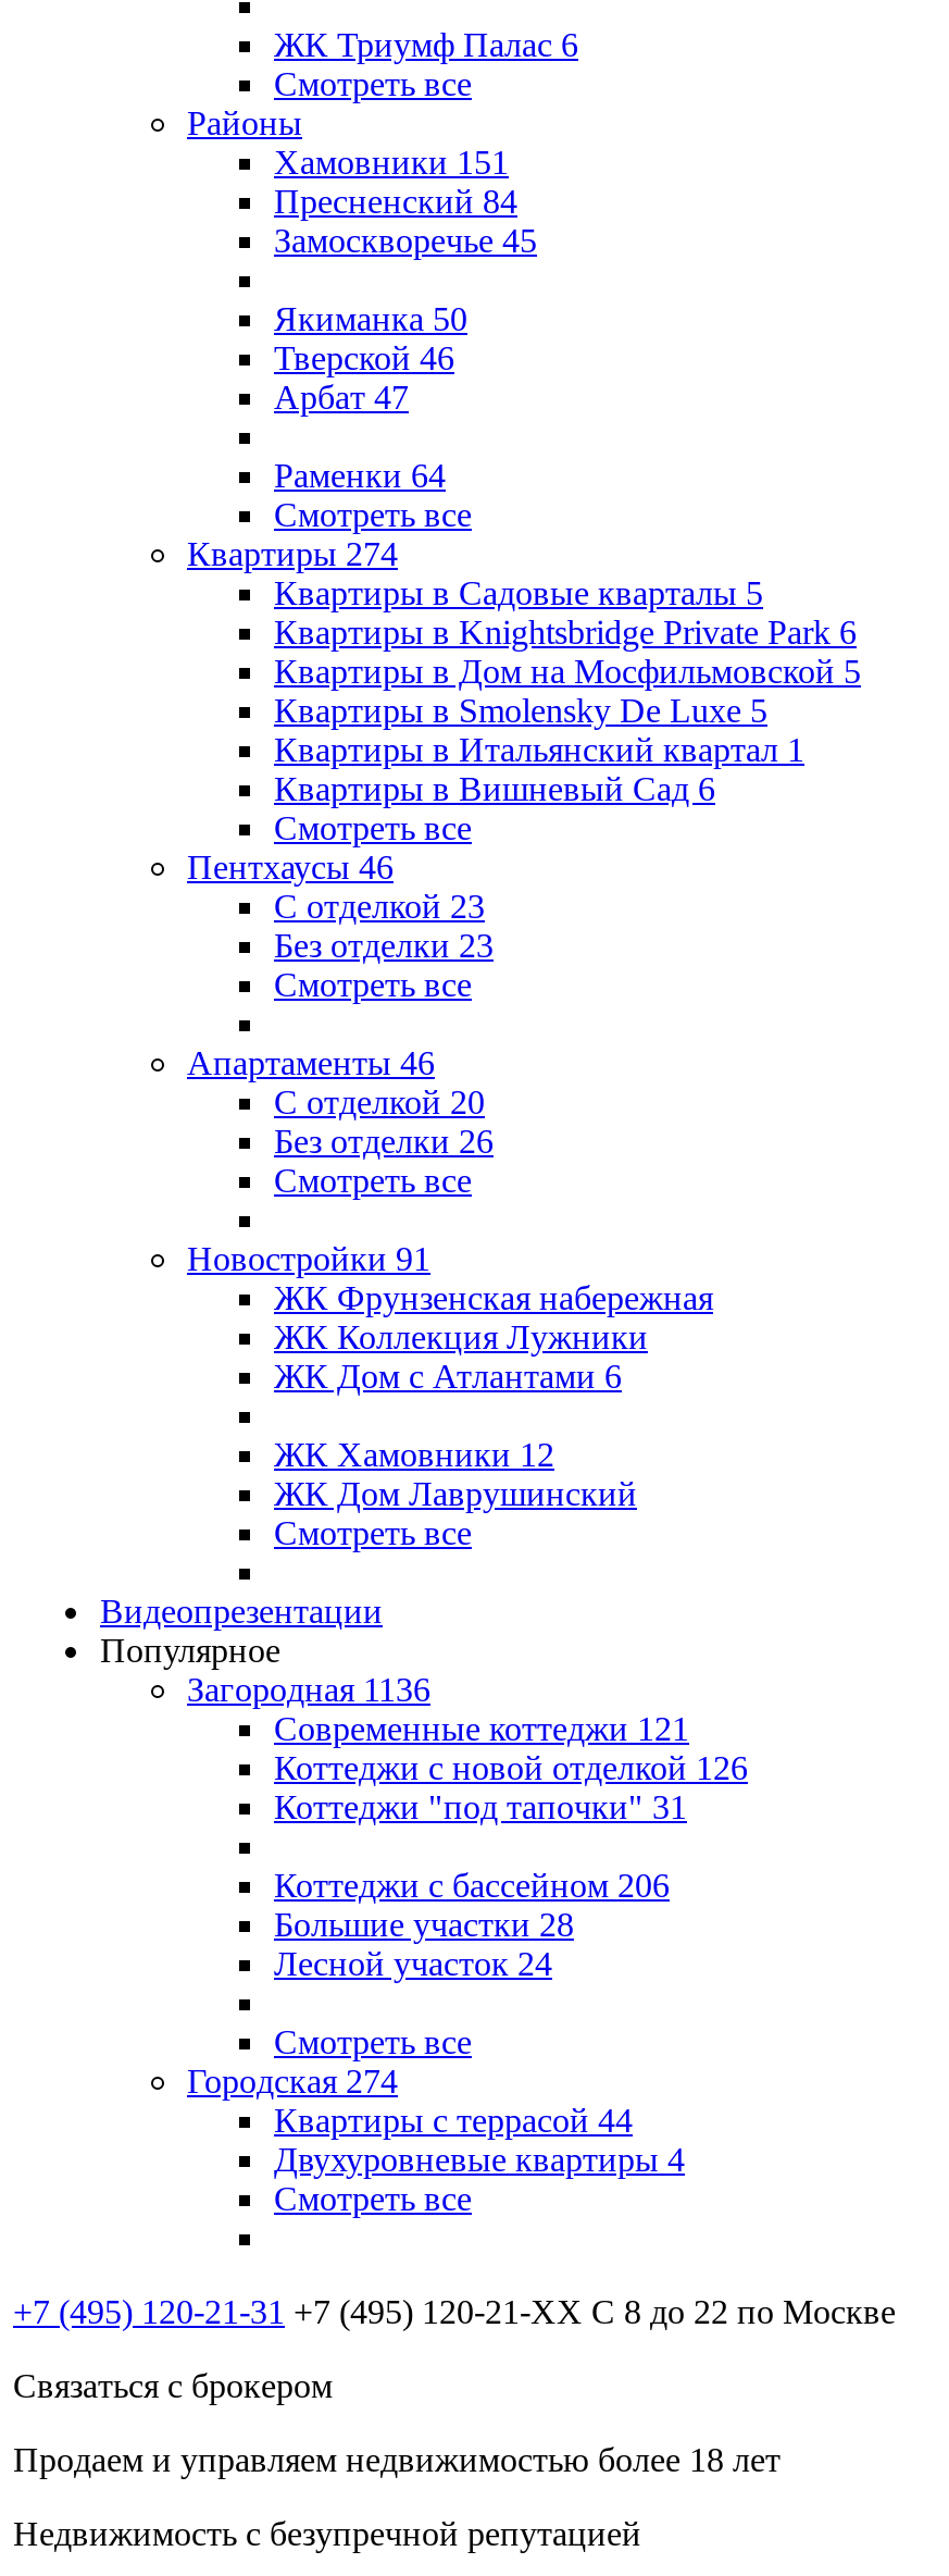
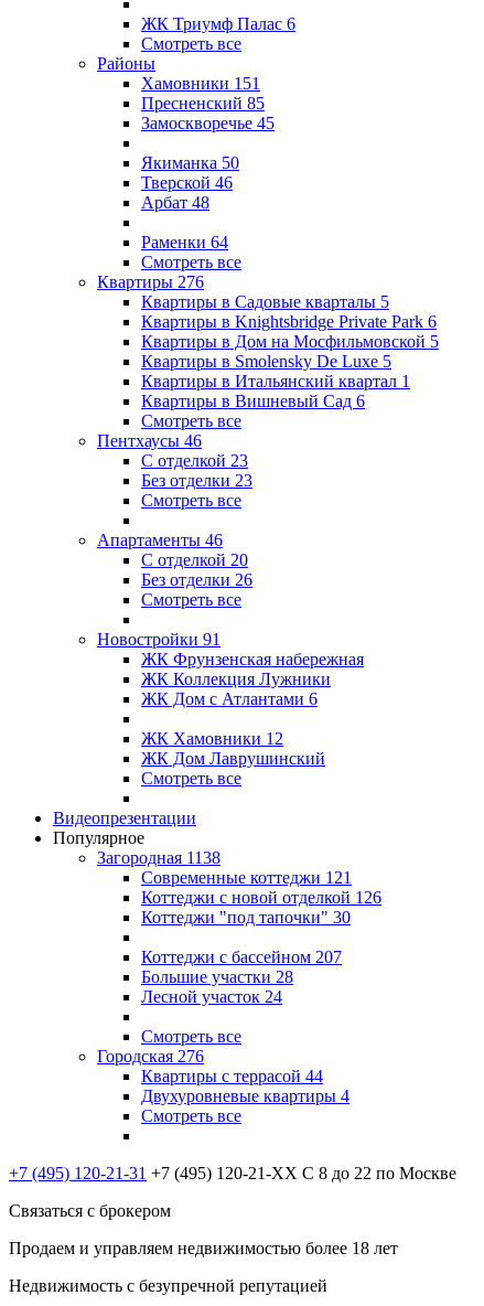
[274,183,517,220] Пресненский 84 -> [141,94,265,113] Пресненский 85
[274,379,409,416] Арбат 47 -> [141,193,209,212] Арбат 48
[187,535,398,572] Квартиры 274 -> [97,272,204,291] Квартиры 276
[187,1671,430,1708] Загородная 1136 -> [97,848,221,867] Загородная 1138
[274,1788,687,1825] Коттеджи "под тапочки" 31 -> [141,908,351,927] Коттеджи "под тапочки" 30
[274,1867,670,1904] Коттеджи с бассейном 206 -> [141,948,342,966] Коттеджи с бассейном 207
[187,2063,398,2100] Городская 274 -> [97,1047,204,1066] Городская 276

